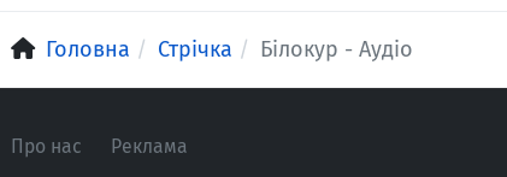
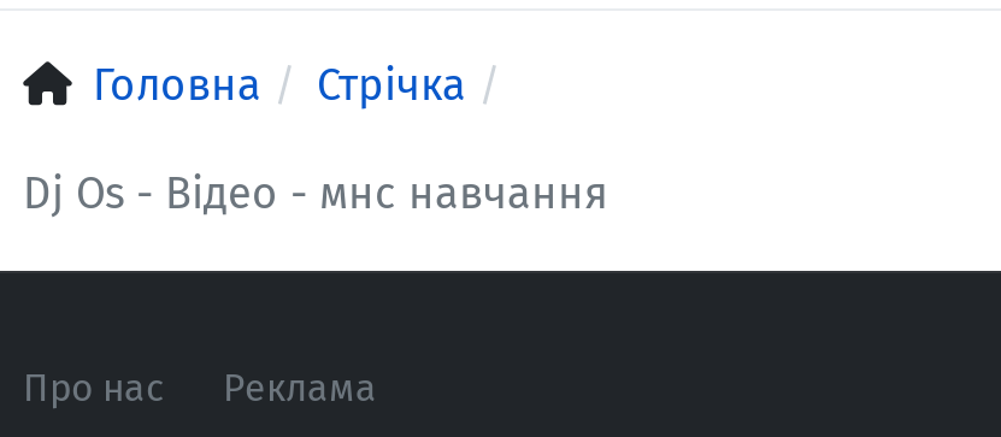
[260,36,413,62] Білокур - Аудіо -> [23,166,608,219] Dj Os - Відео - мнс навчання

